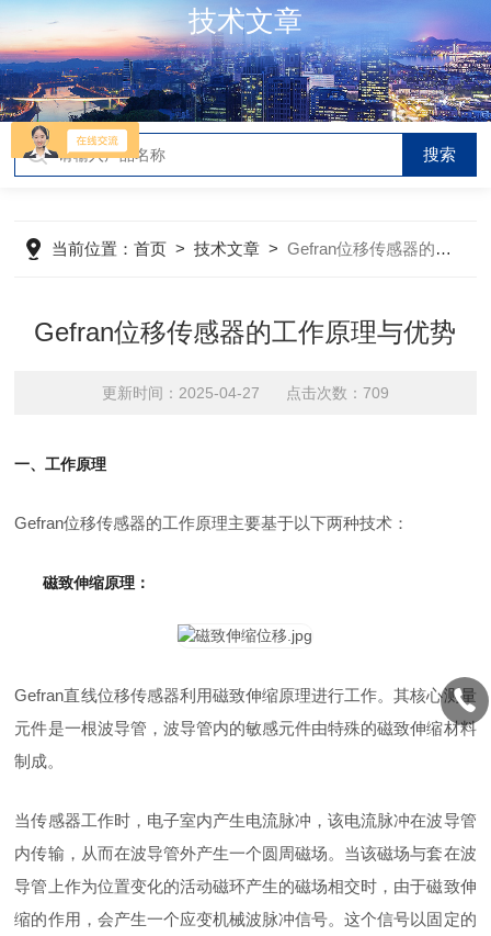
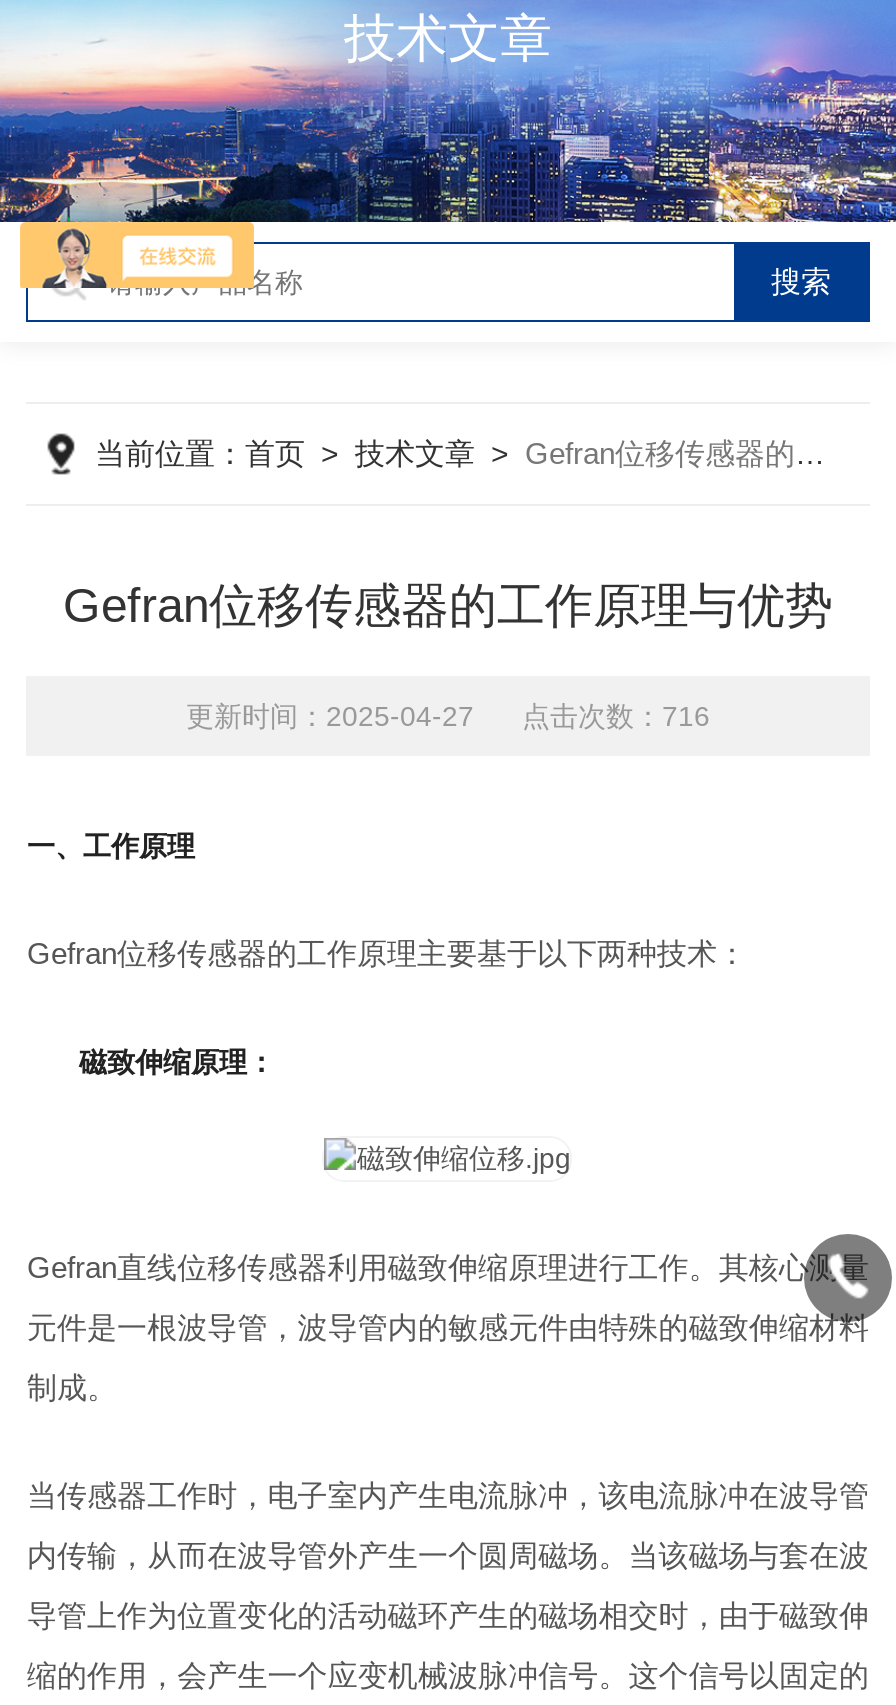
[102,384,389,402] 更新时间：2025-04-27 点击次数：709 -> [186,700,710,732] 更新时间：2025-04-27 点击次数：716

